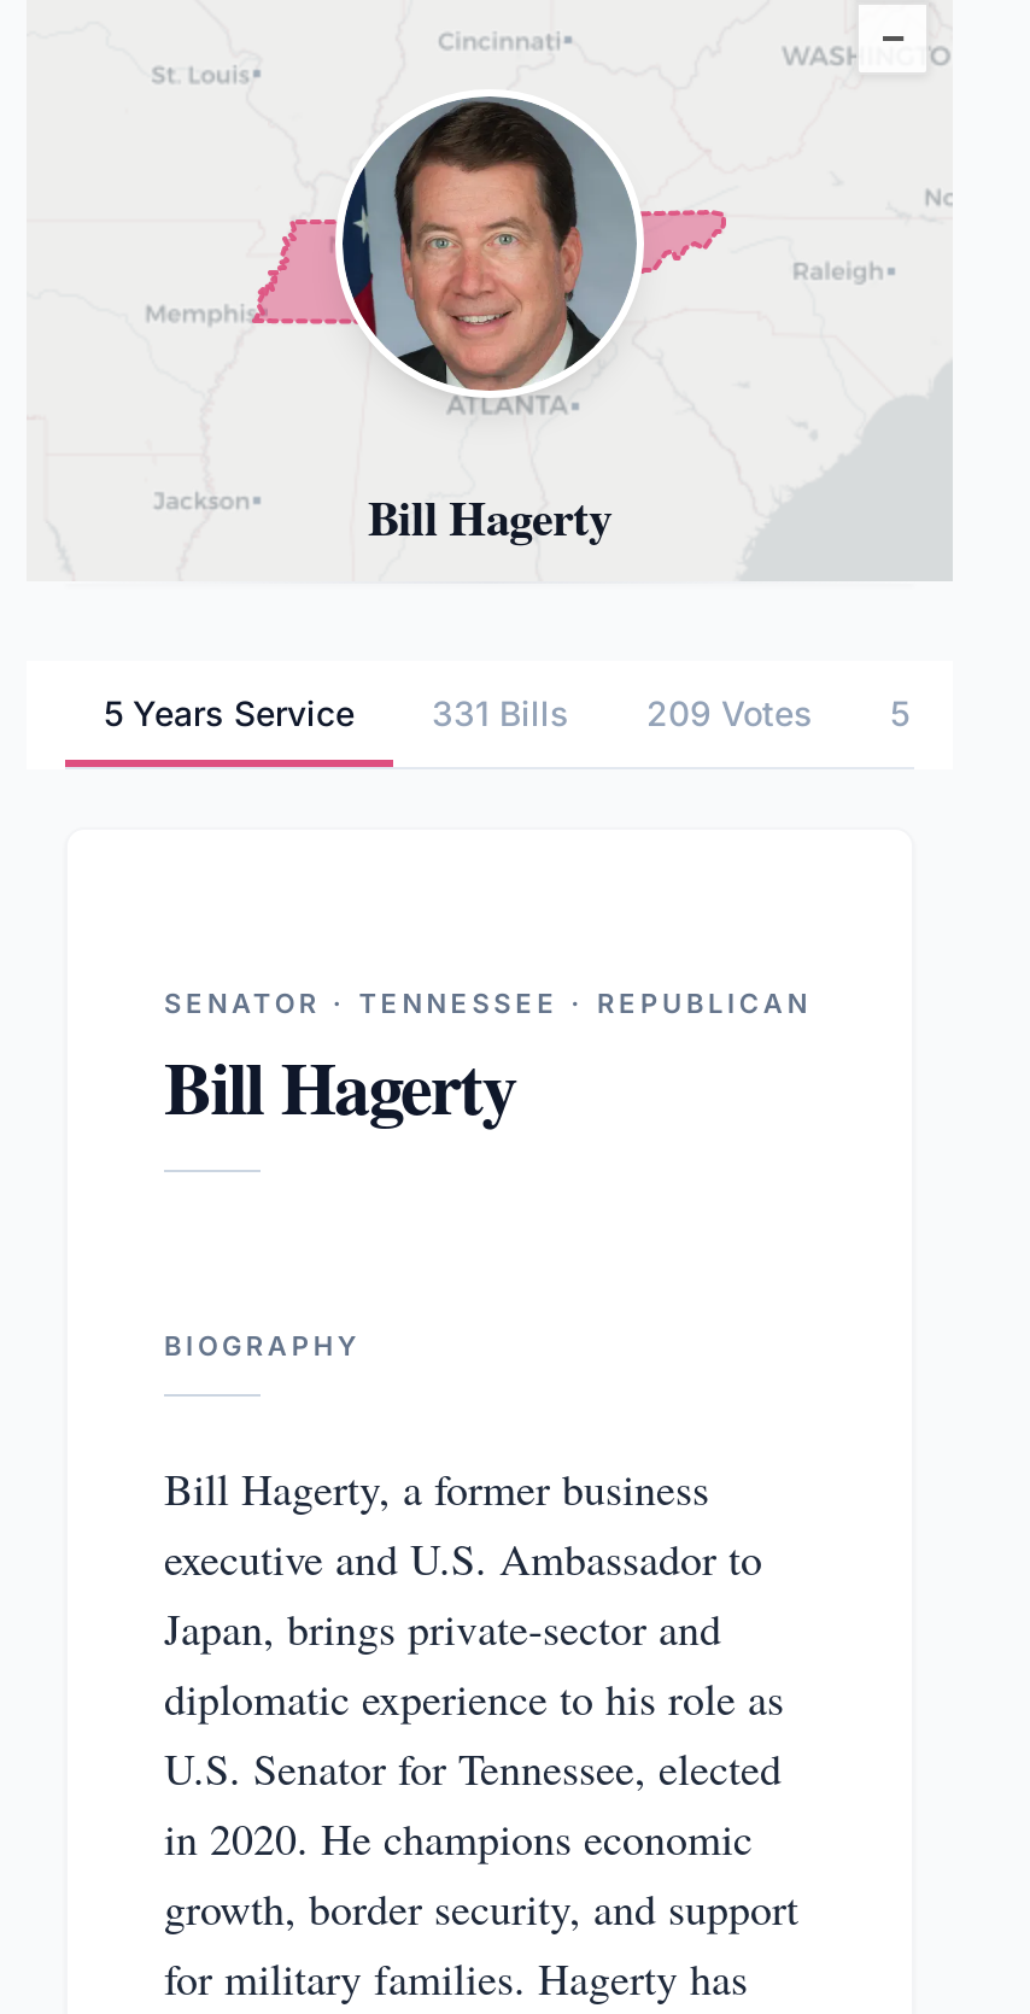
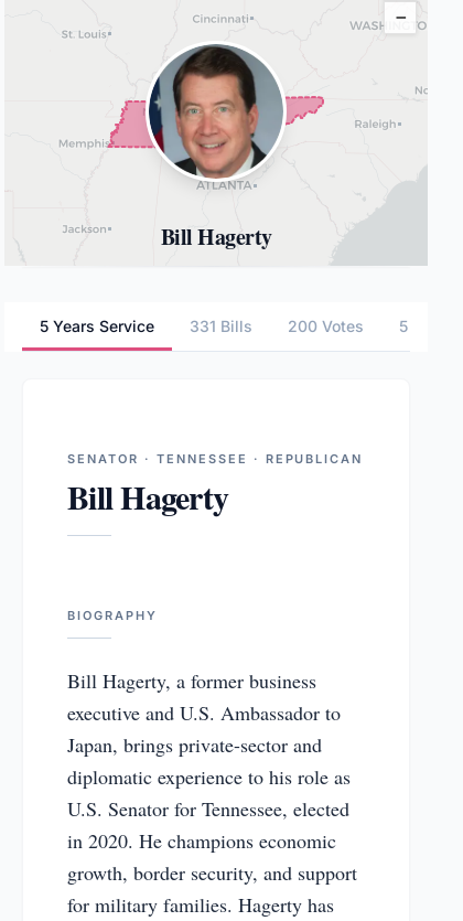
[646,692,813,733] 209 Votes -> [288,317,364,335] 200 Votes

